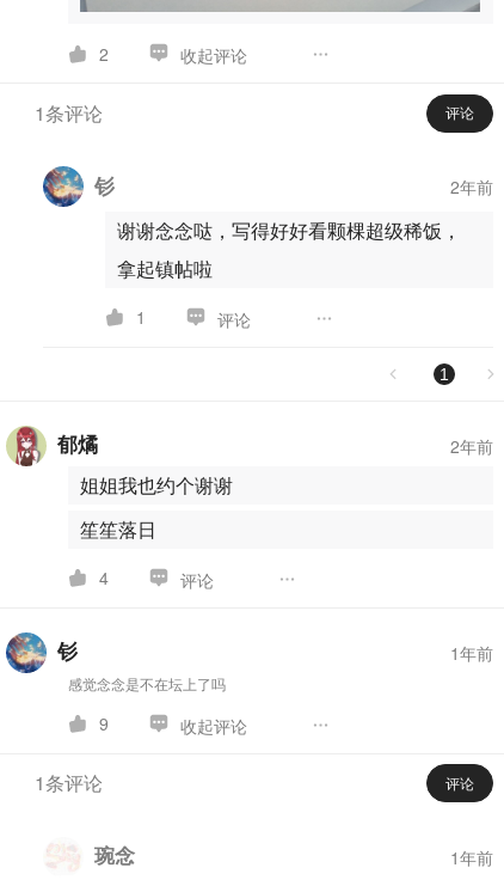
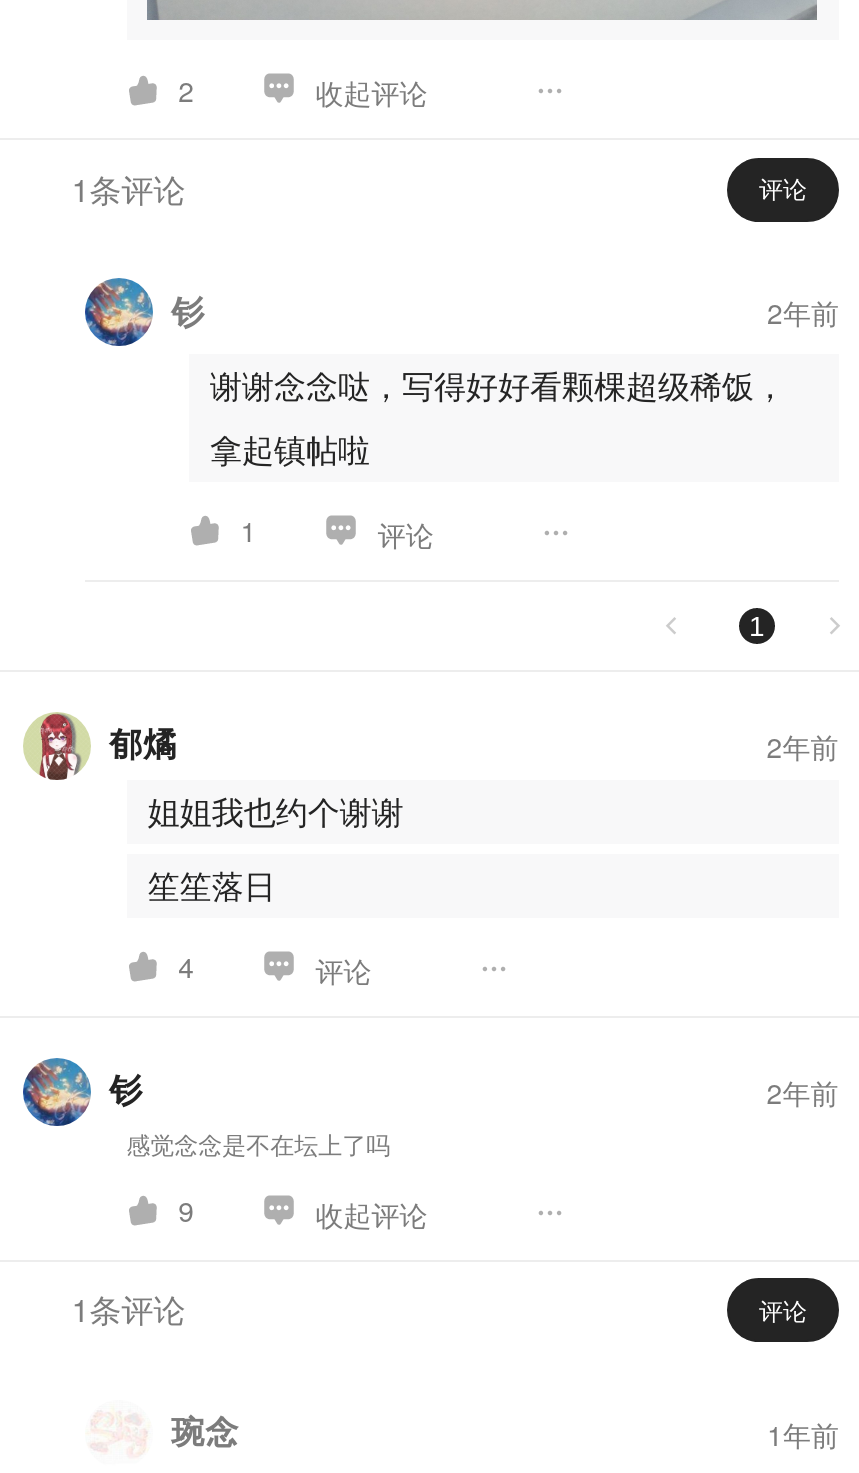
[450,641,493,665] 1年前 -> [766,1072,838,1112] 2年前

